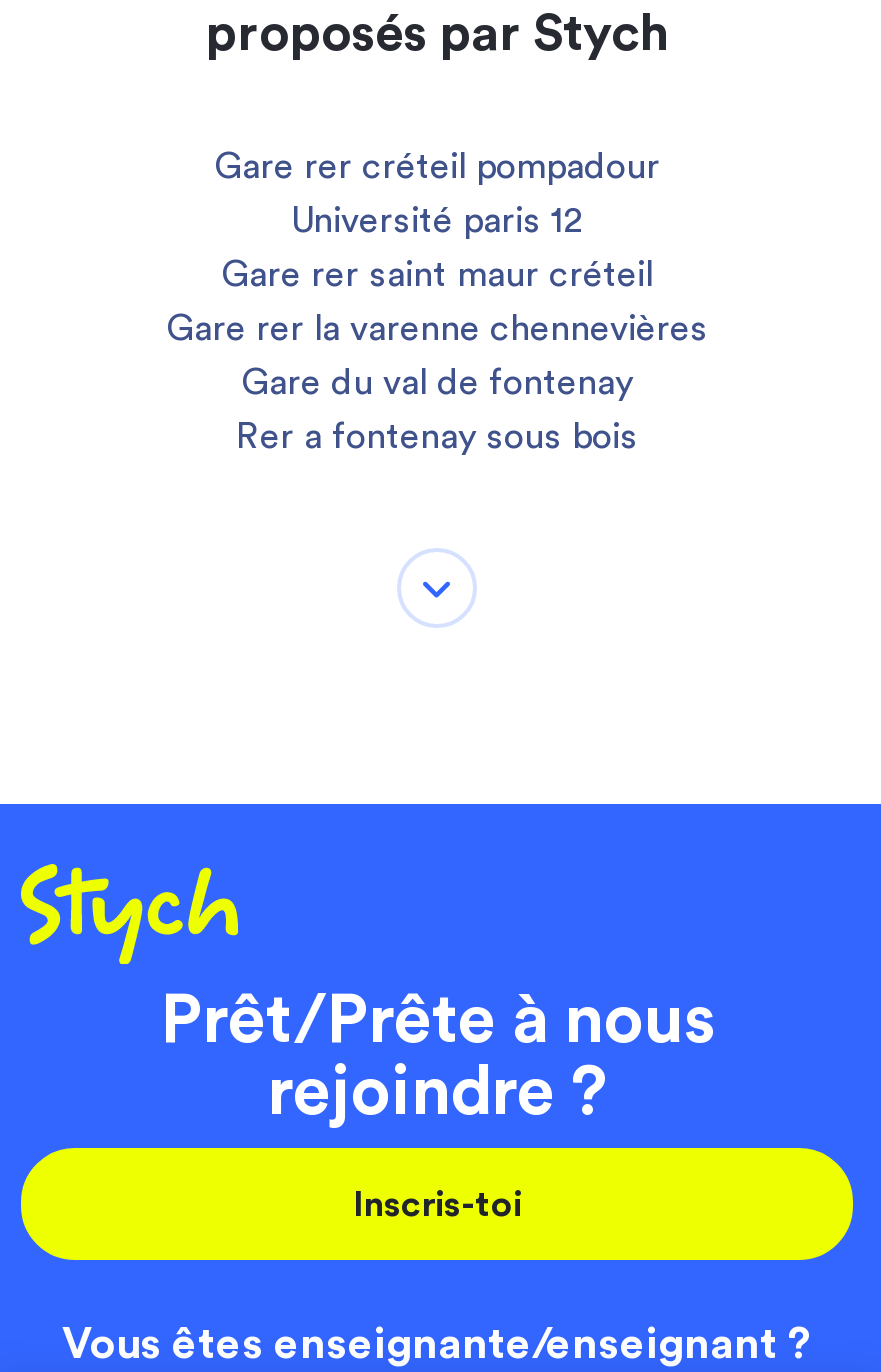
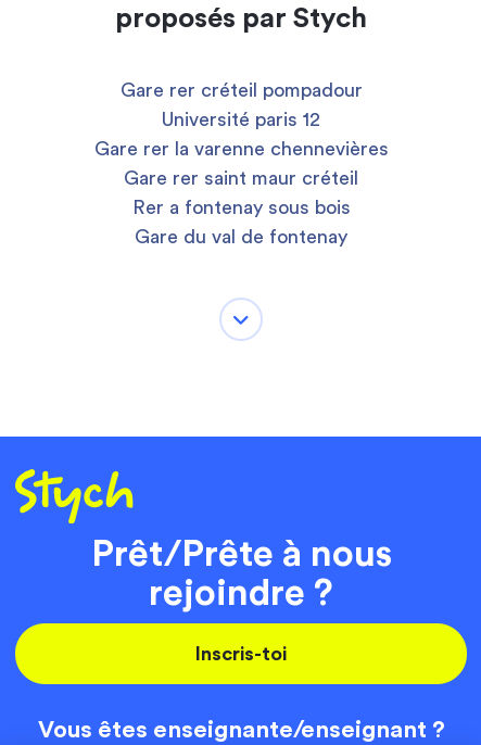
moved [221,256,653,292] -> [124,168,358,188]: Gare rer saint maur créteil
moved [166,310,708,346] -> [94,139,388,159]: Gare rer la varenne chennevières
moved [241,364,633,400] -> [135,227,347,247]: Gare du val de fontenay
moved [236,418,638,454] -> [132,198,350,217]: Rer a fontenay sous bois

